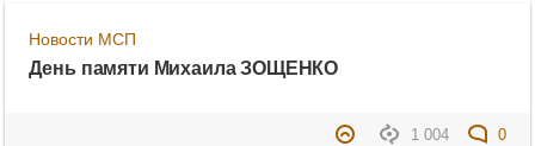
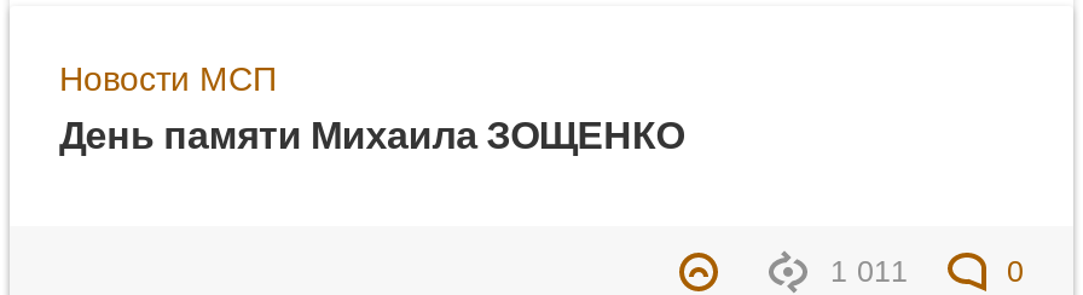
[405,127,448,143] 1 004 -> [821,256,908,290] 1 011

